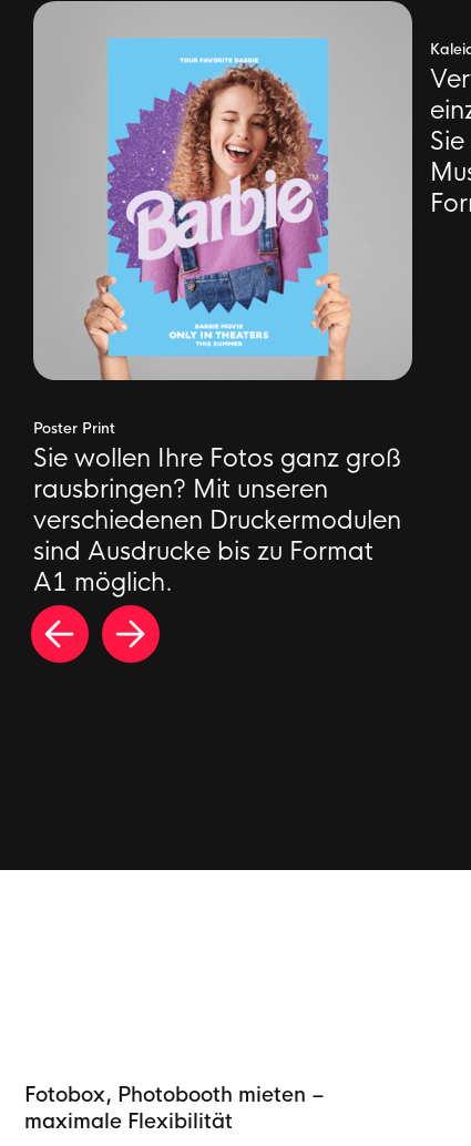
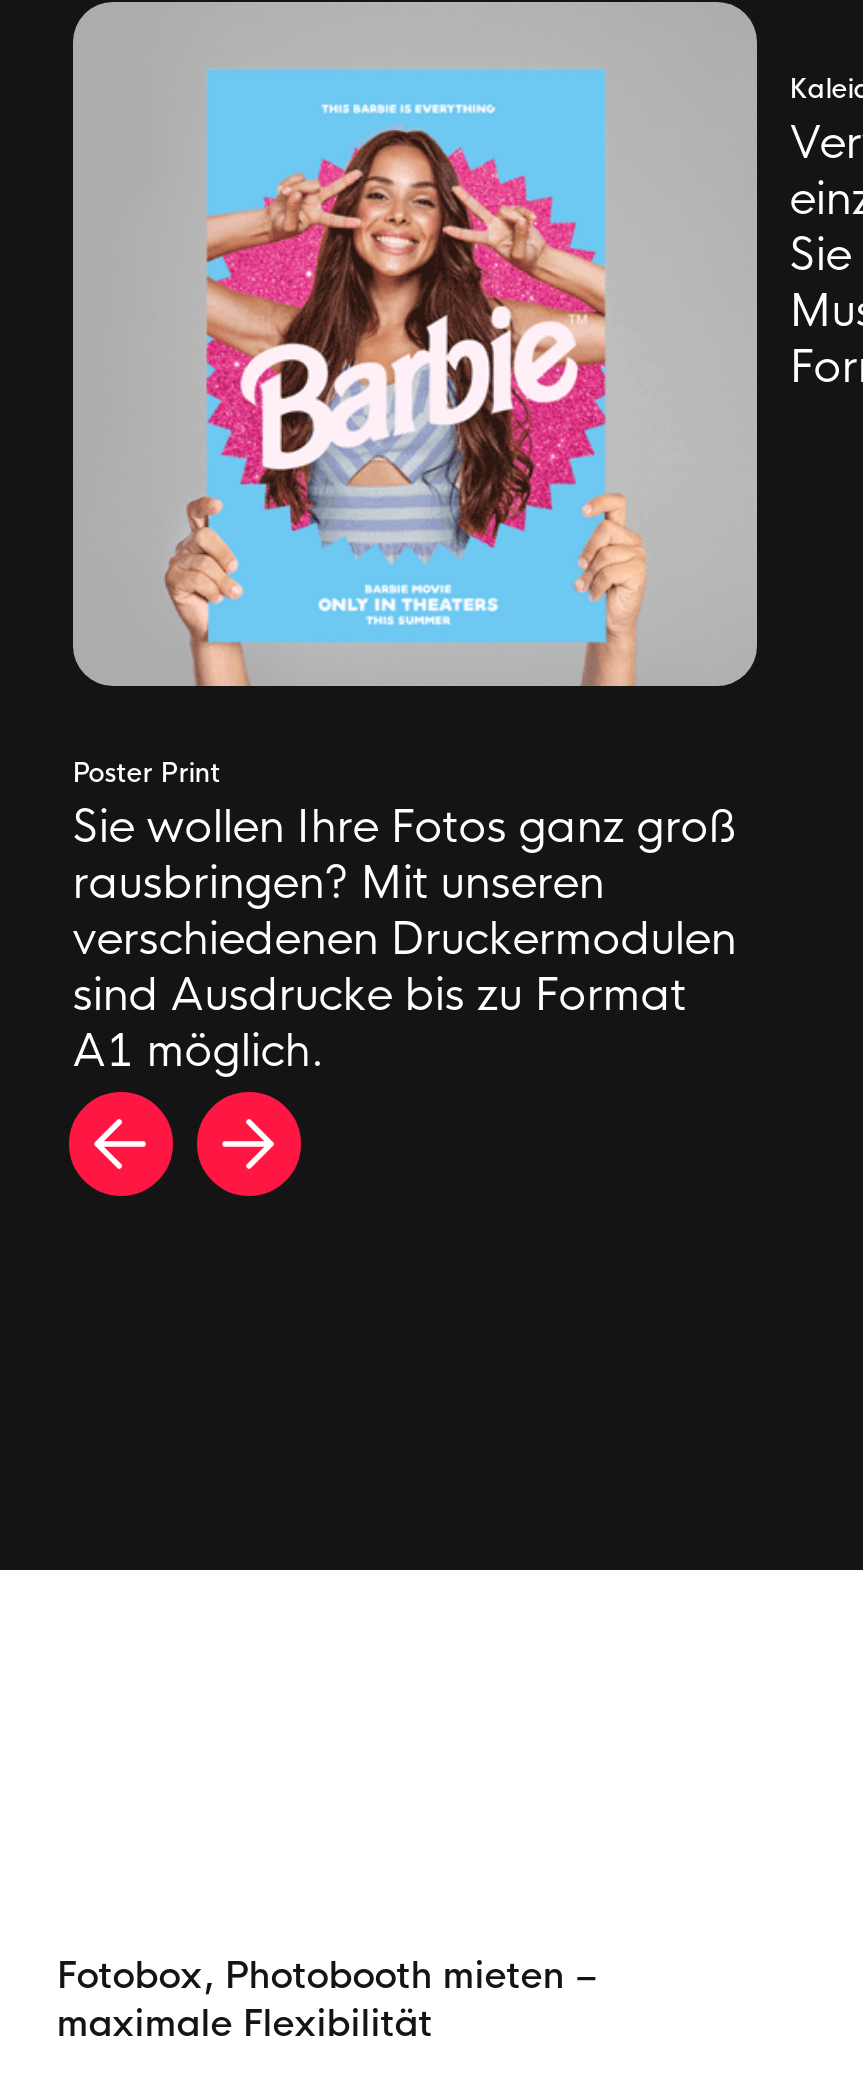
[106,59,329,314] [image] -> [205,104,607,564] [image]

